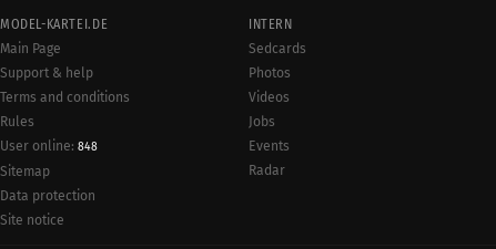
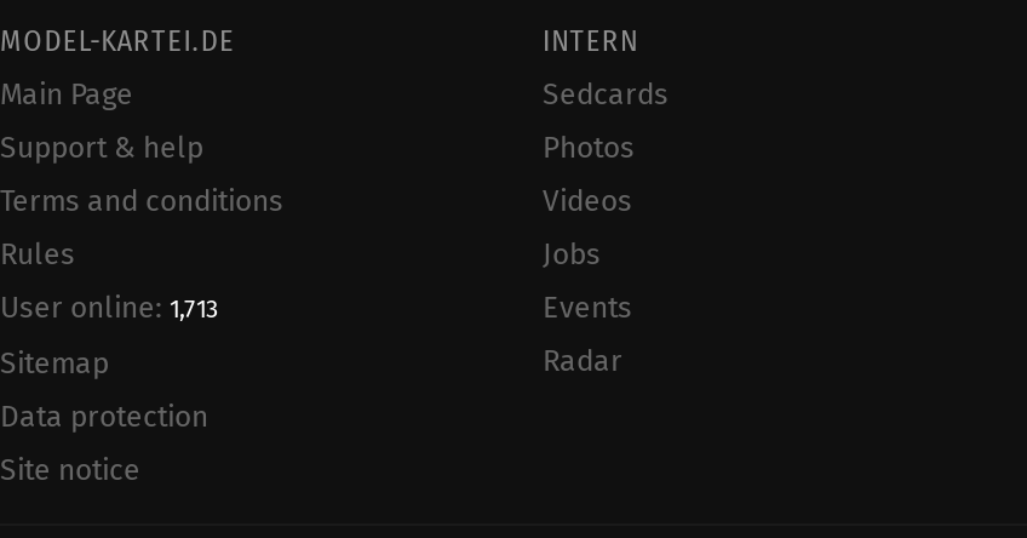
[0,138,98,154] User online: 848 -> [0,291,218,325] User online: 1,713

